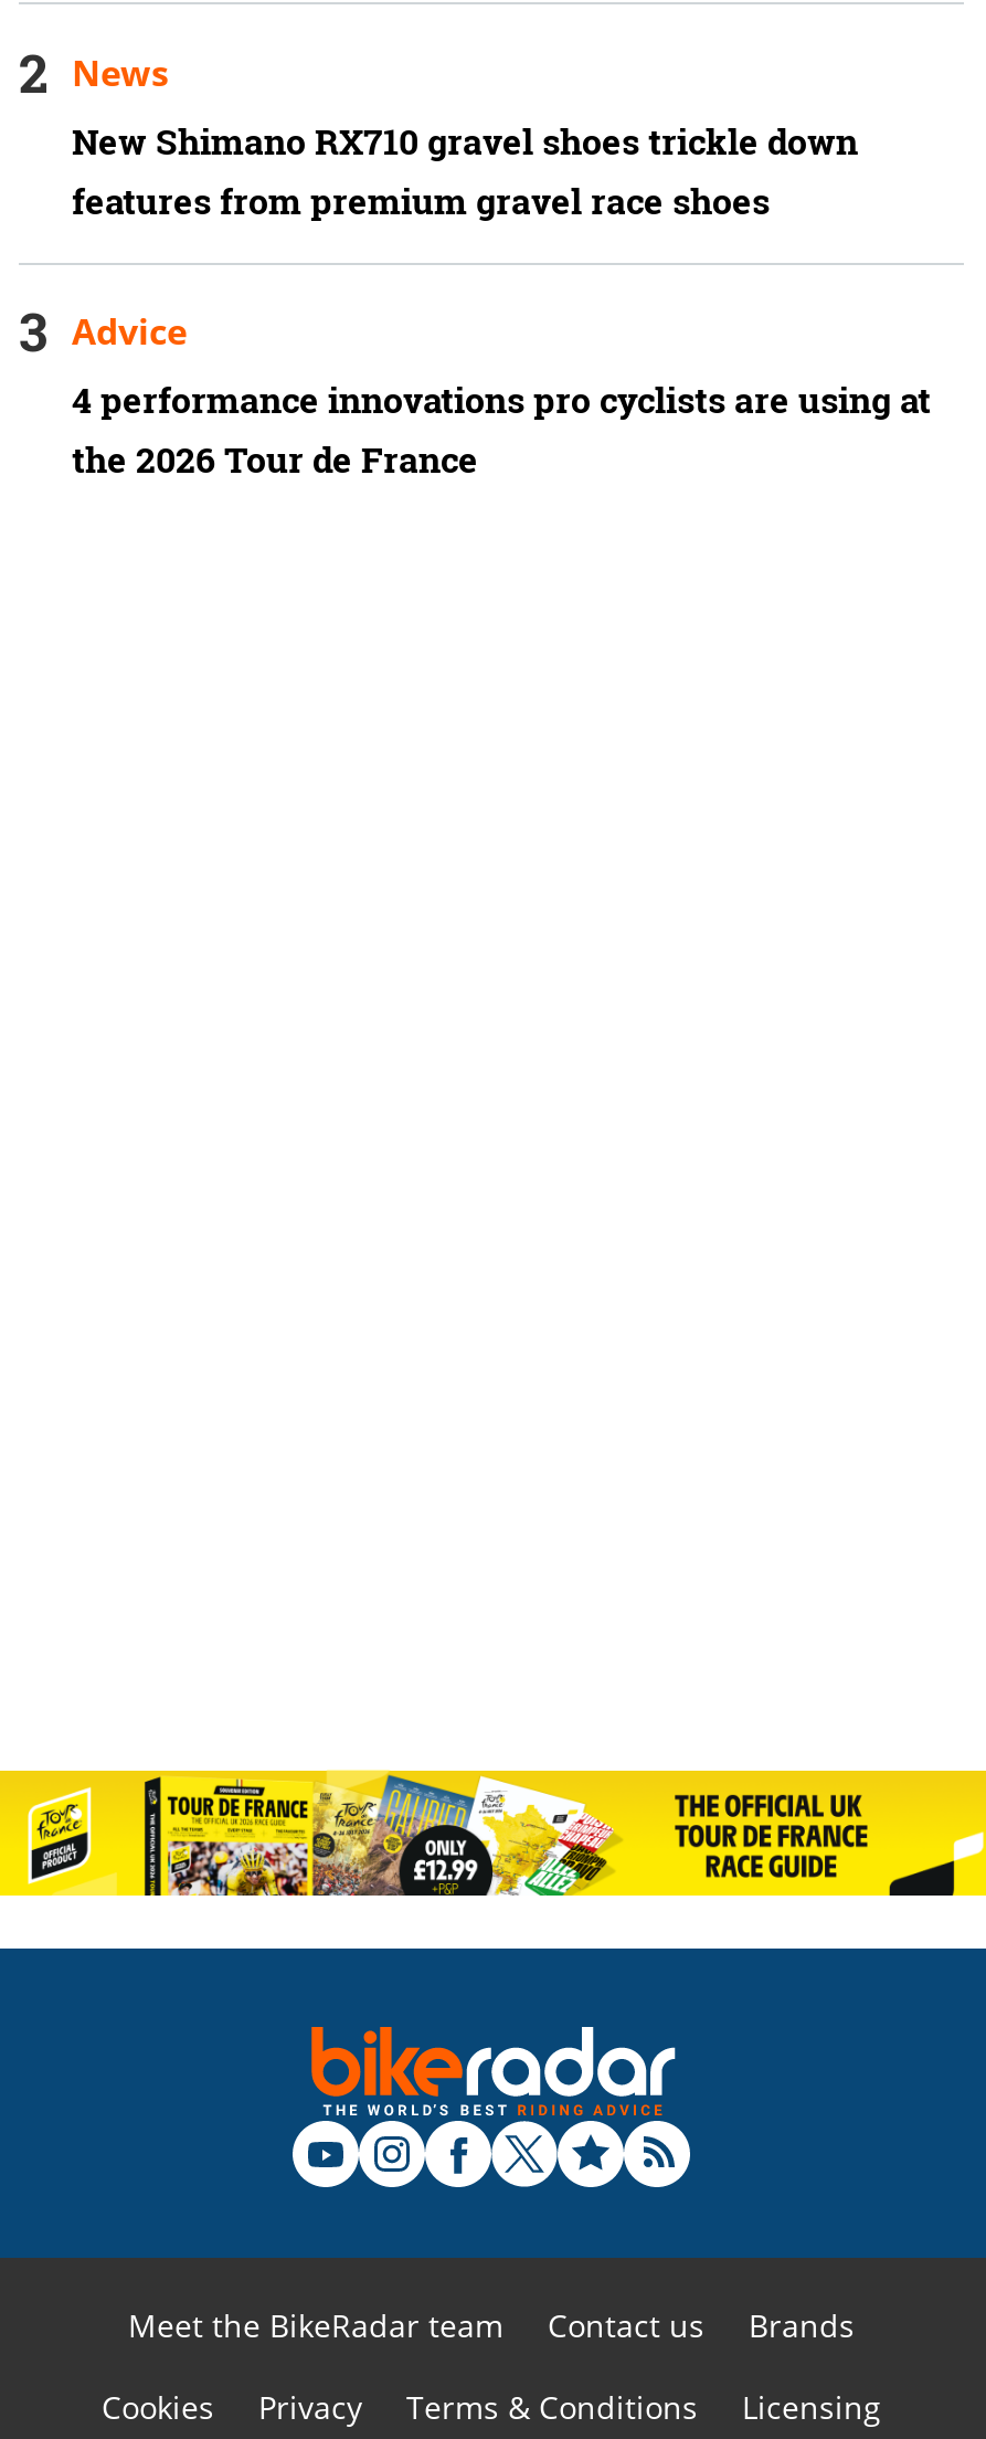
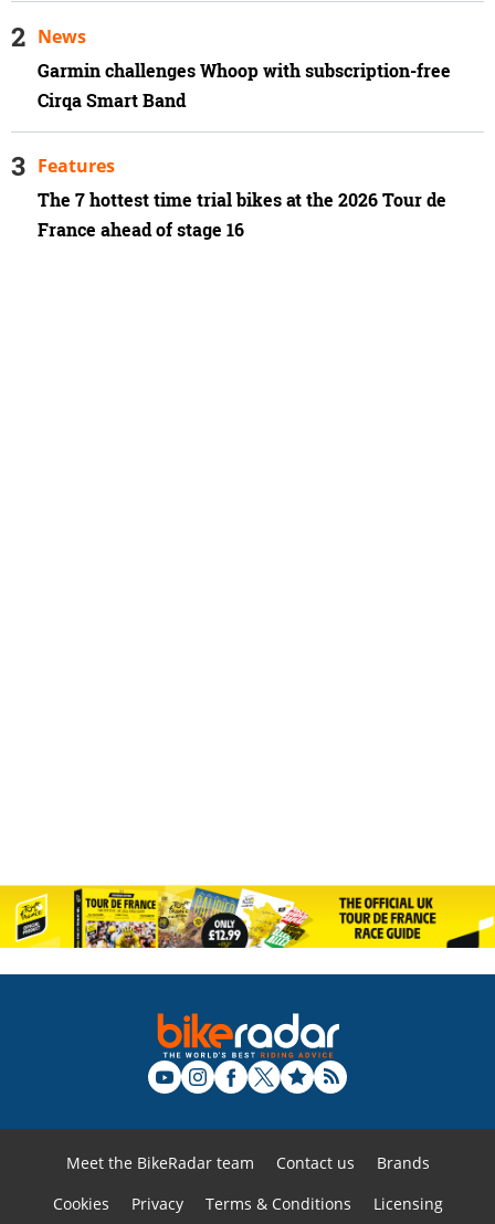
[72,116,858,225] New Shimano RX710 gravel shoes trickle down | features from premium gravel race shoes -> [38,58,451,112] Garmin challenges Whoop with subscription-free | Cirqa Smart Band
[72,308,187,357] Advice -> [38,154,115,178] Features
[72,376,931,485] 4 performance innovations pro cyclists are using at | the 2026 Tour de France -> [38,188,446,242] The 7 hottest time trial bikes at the 2026 Tour de | France ahead of stage 16

